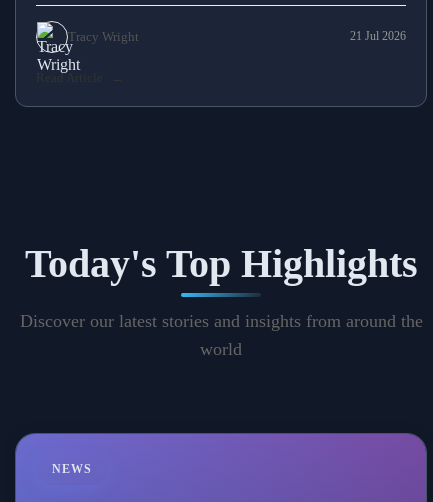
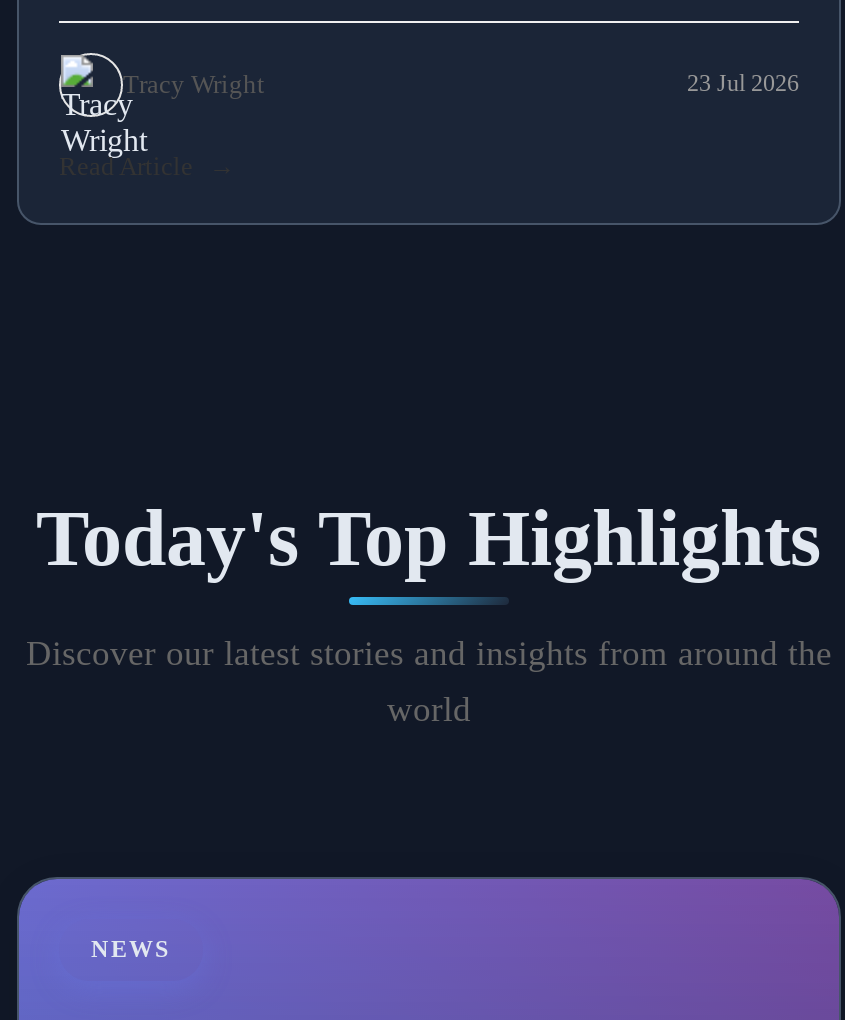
[350,29,406,43] 21 Jul 2026 -> [687,69,799,97] 23 Jul 2026

